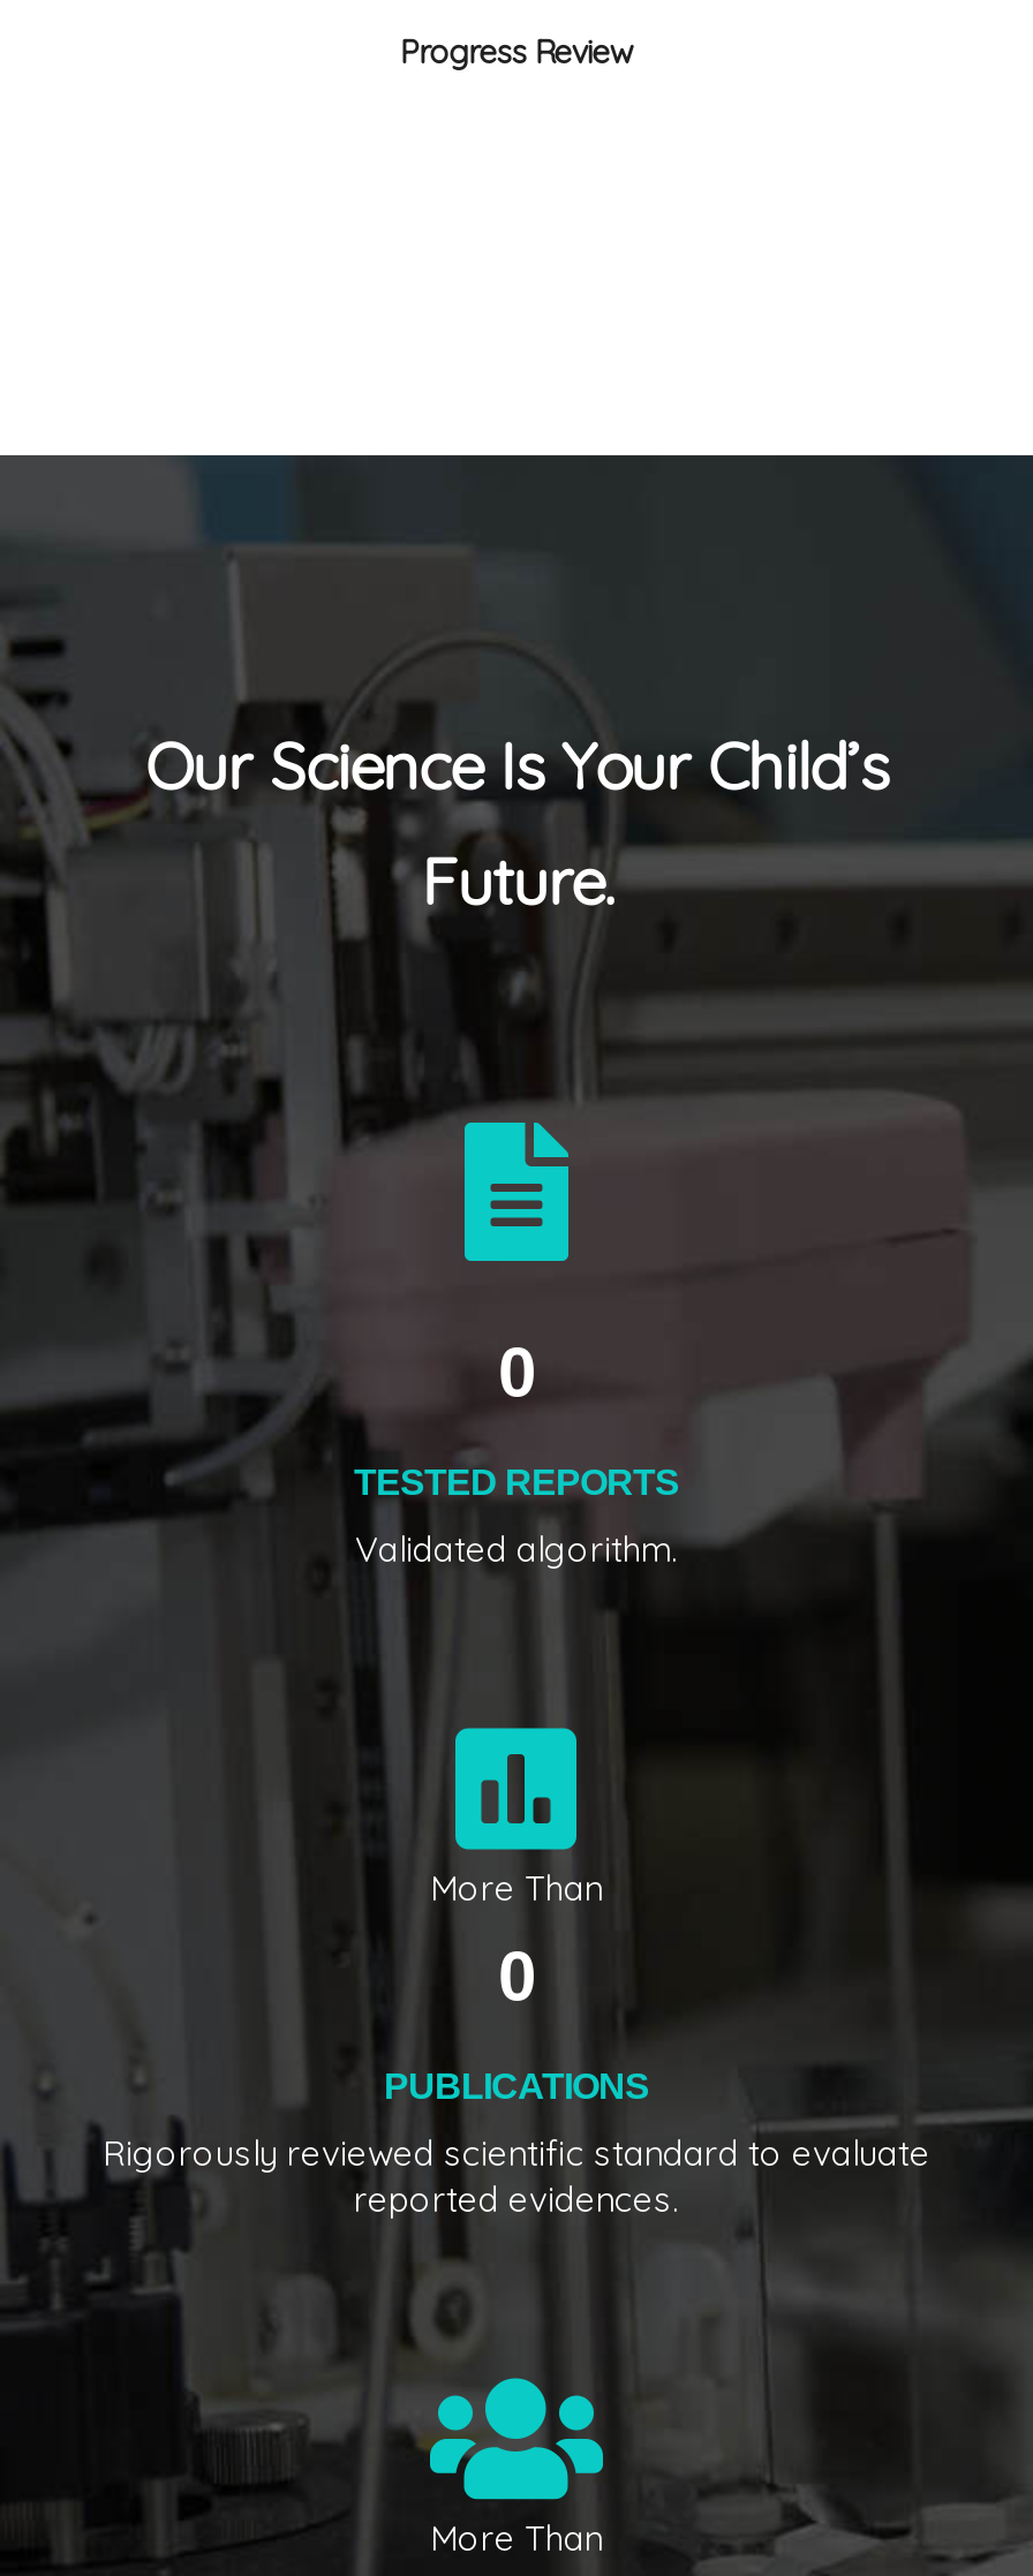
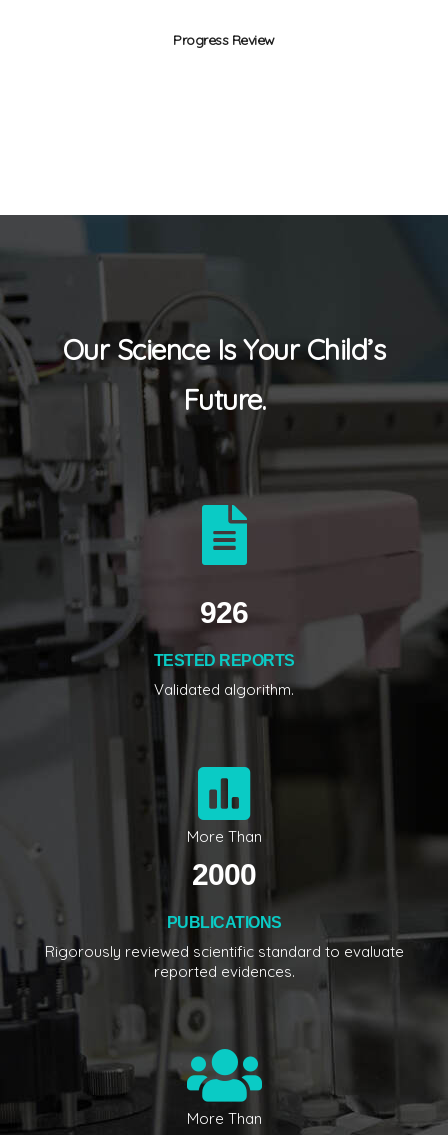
[498,1334,535,1410] 0 -> [200,596,248,629] 926
[498,1937,535,2014] 0 -> [192,858,256,891] 2000

